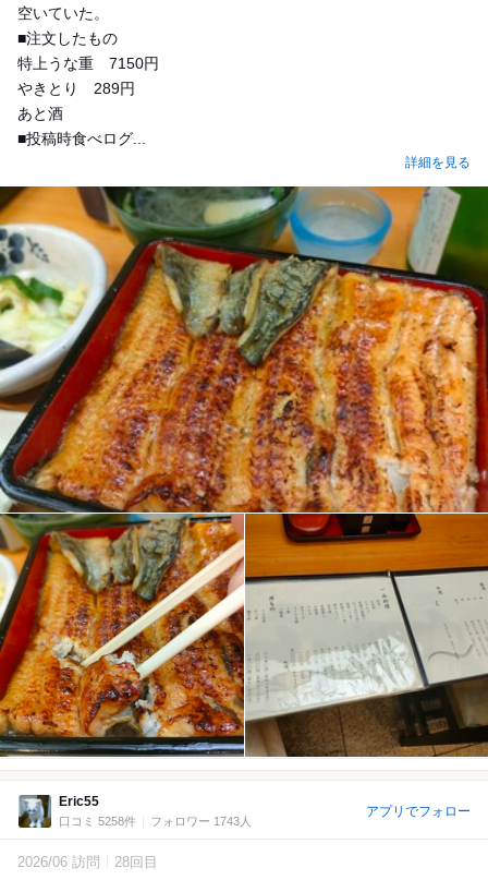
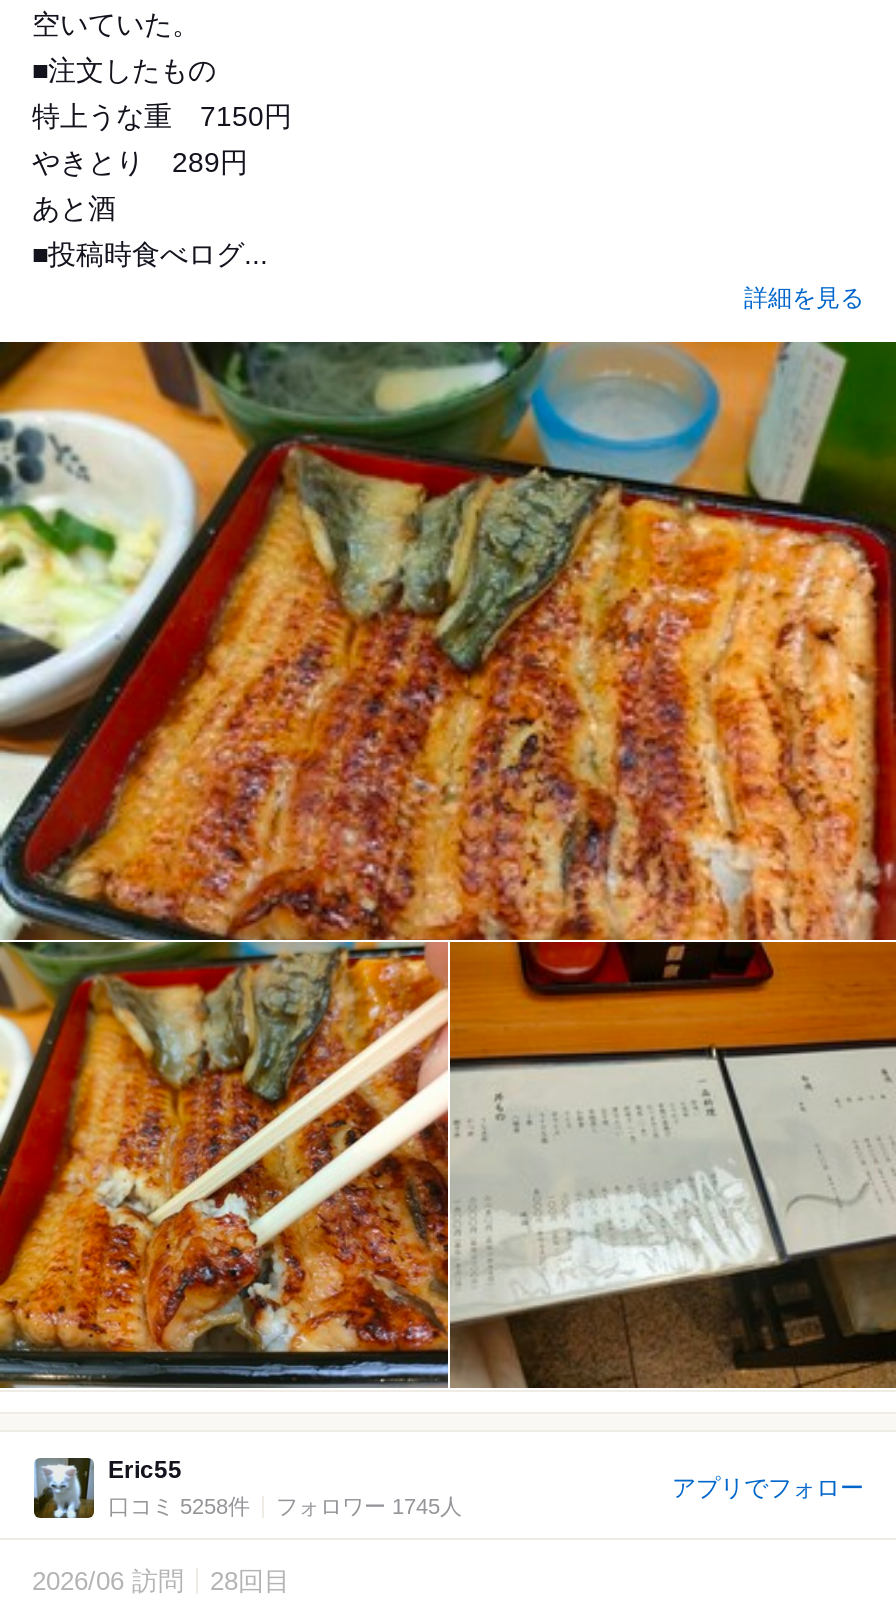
[150,815,252,828] フォロワー 1743人 -> [276,1495,462,1519] フォロワー 1745人

